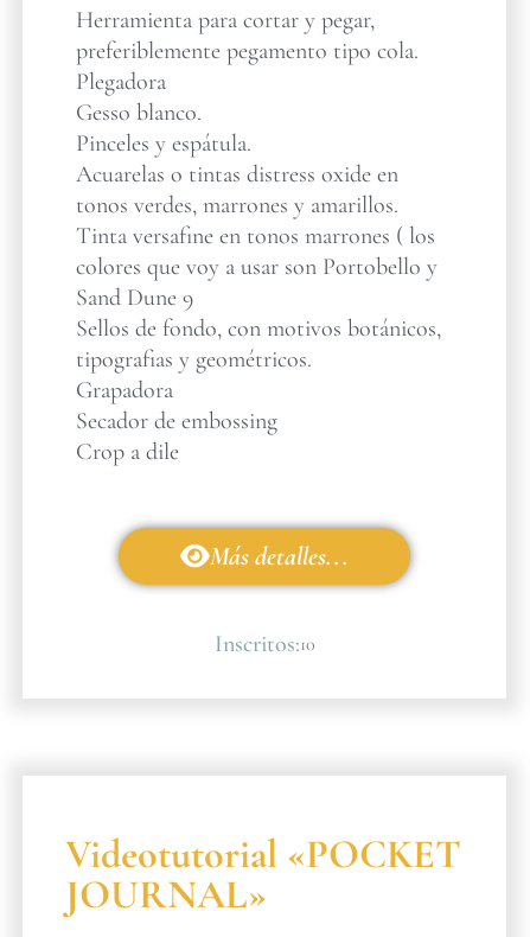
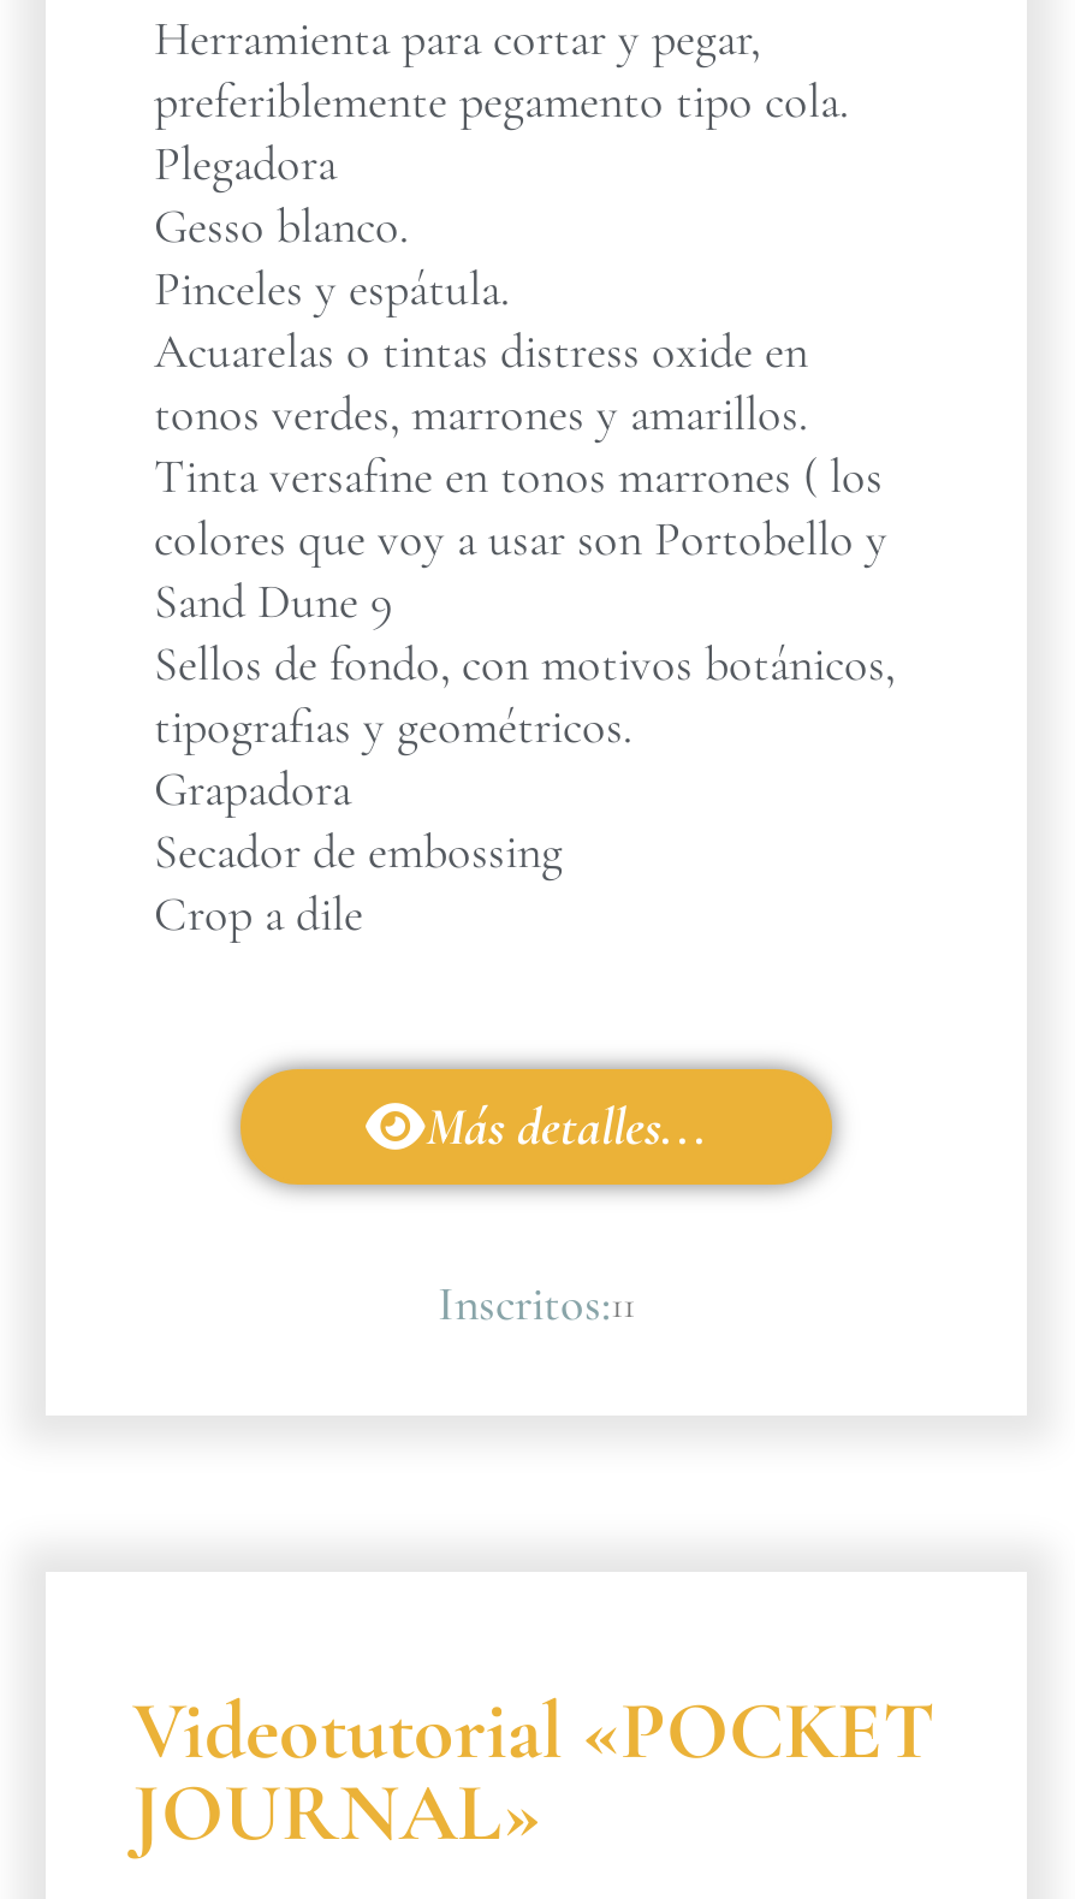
[214,630,315,658] Inscritos:10 -> [438,1277,635,1335] Inscritos:11

